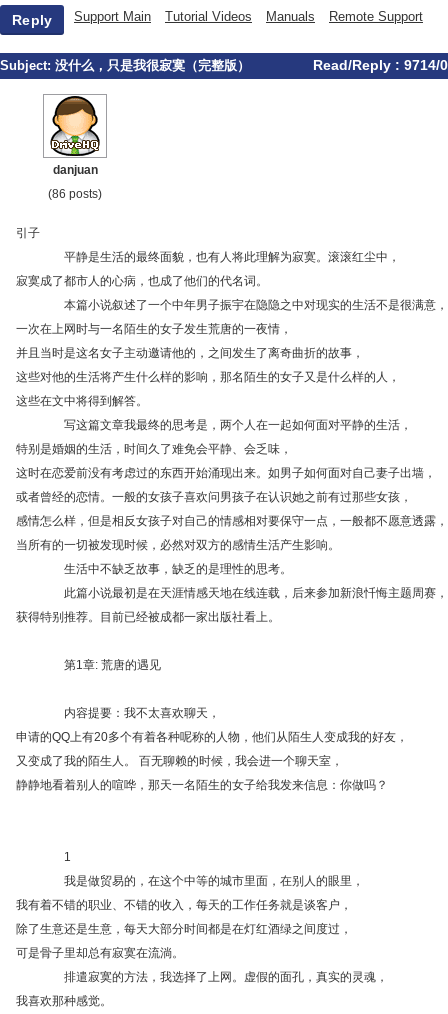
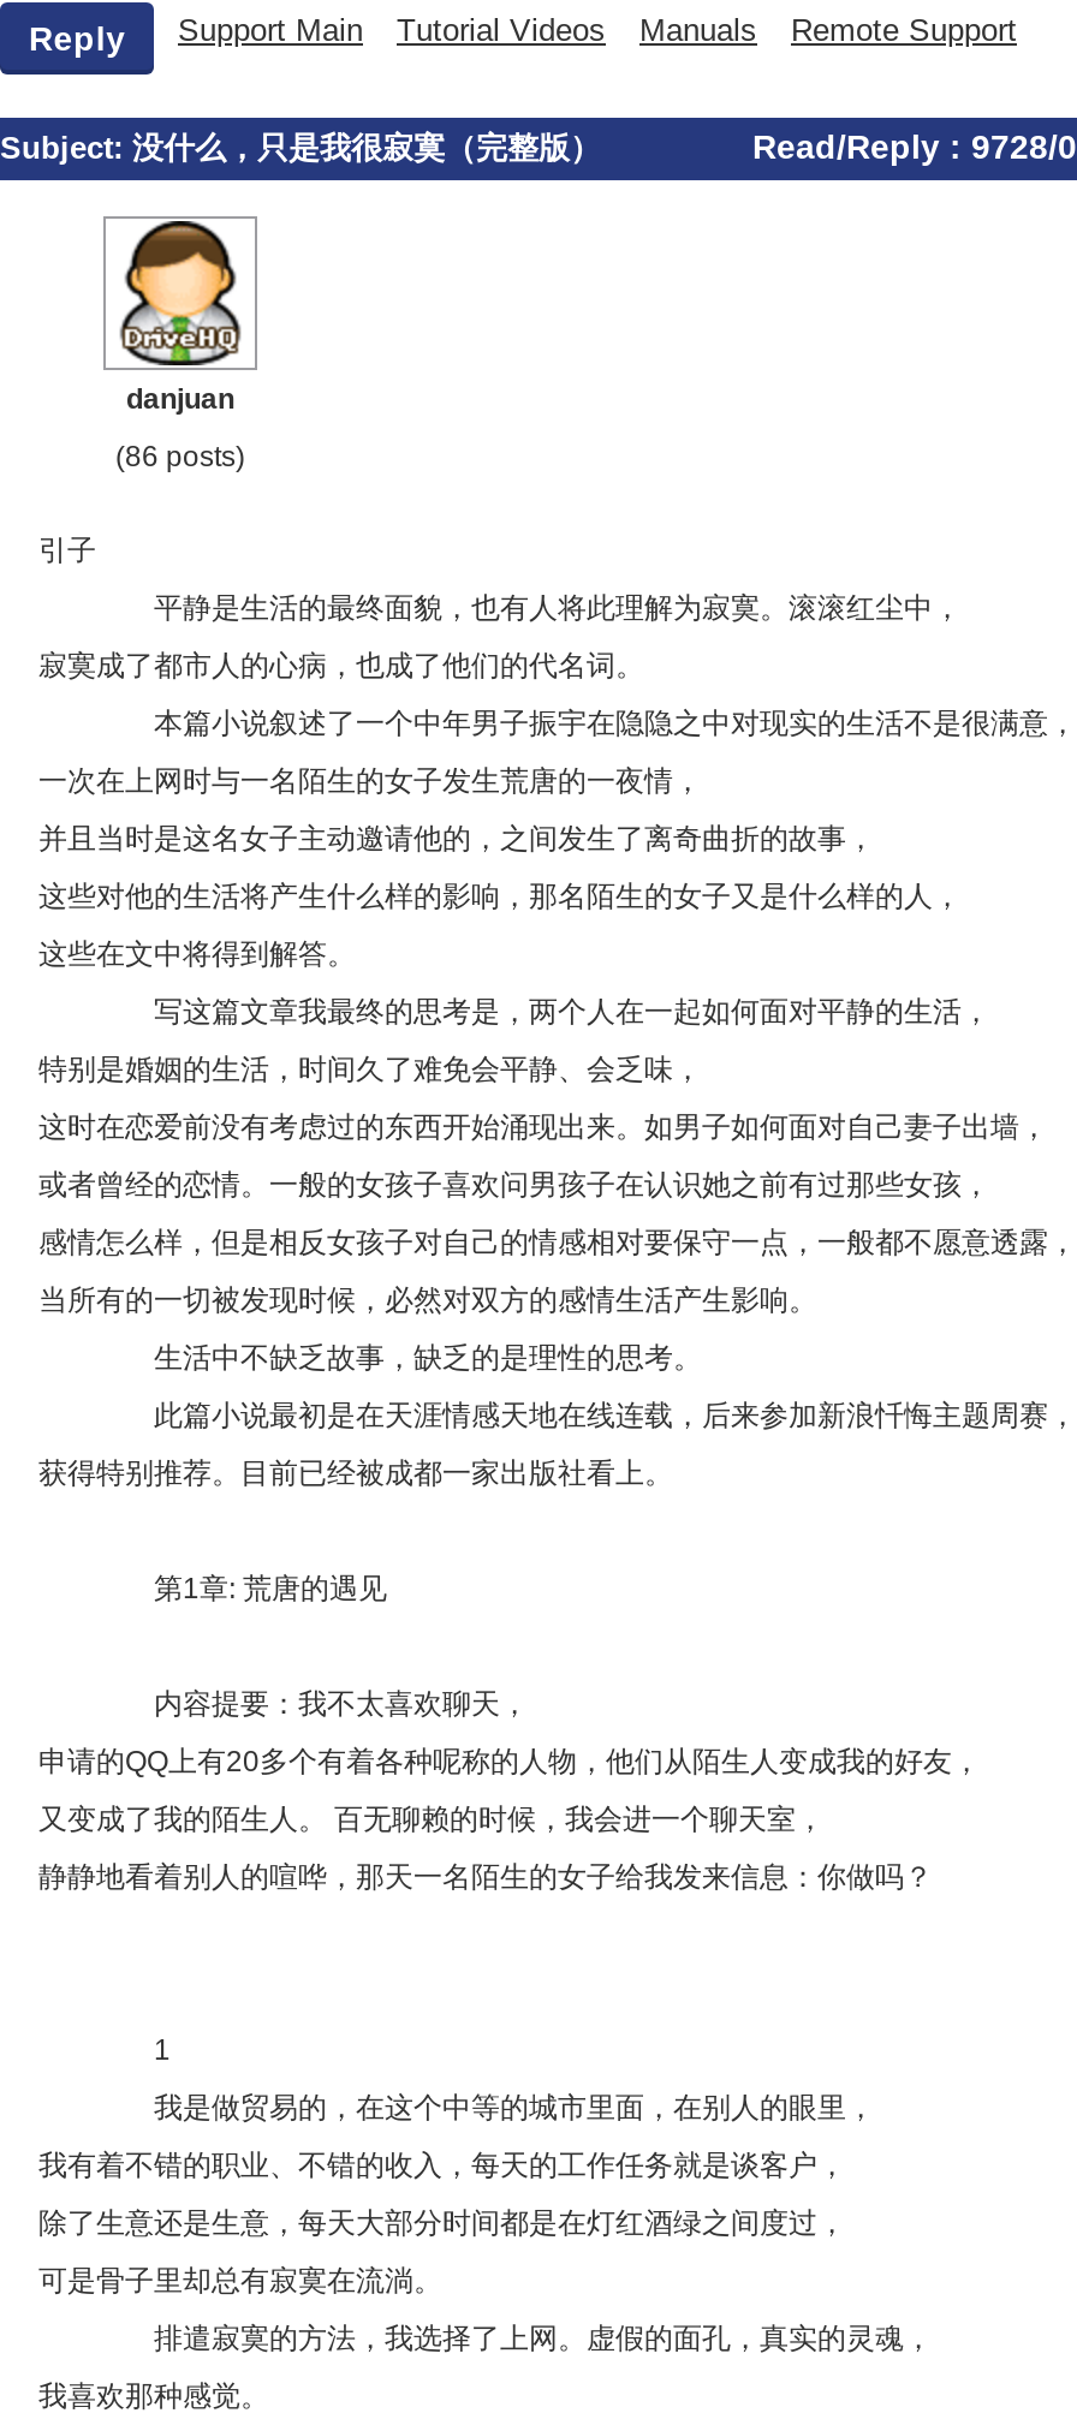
[313,57,448,73] Read/Reply : 9714/0 -> [752,127,1077,166] Read/Reply : 9728/0

